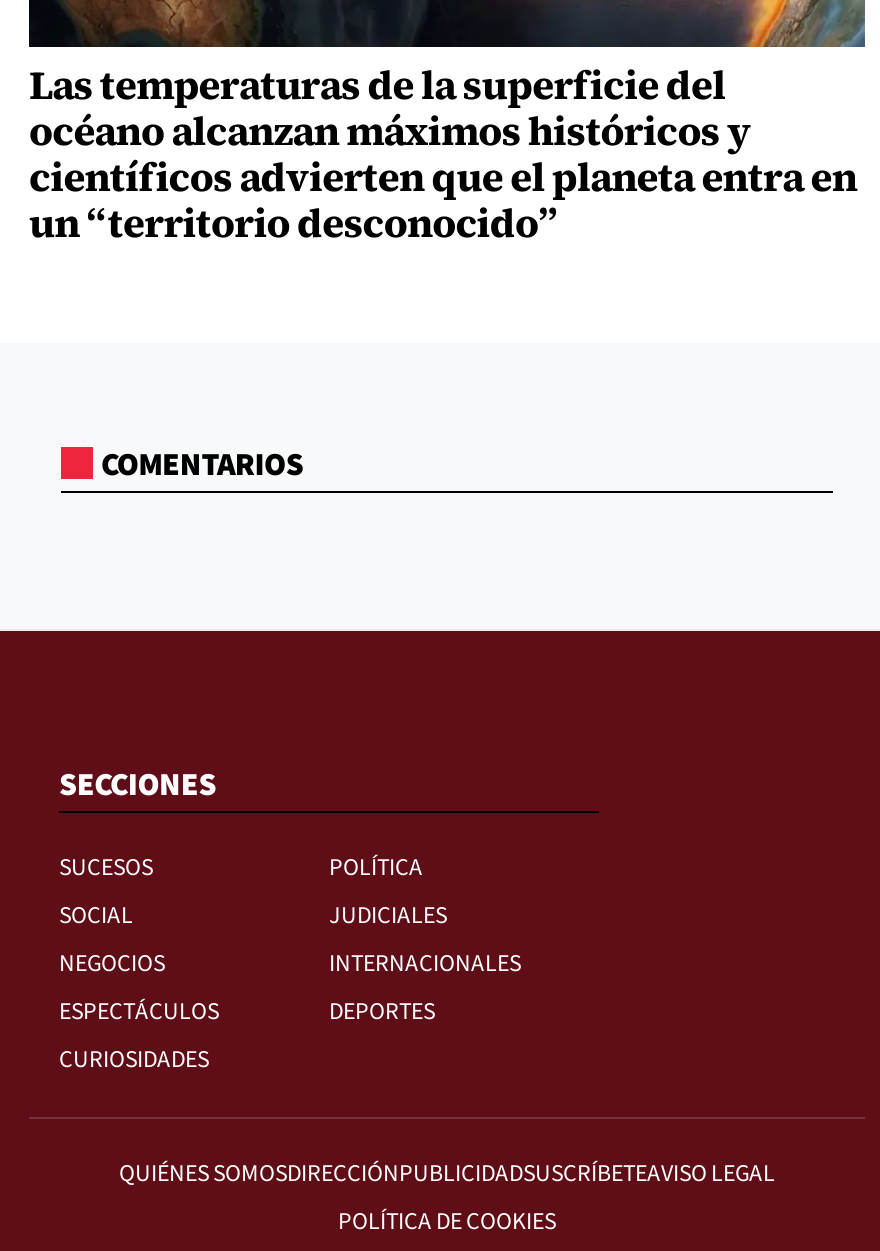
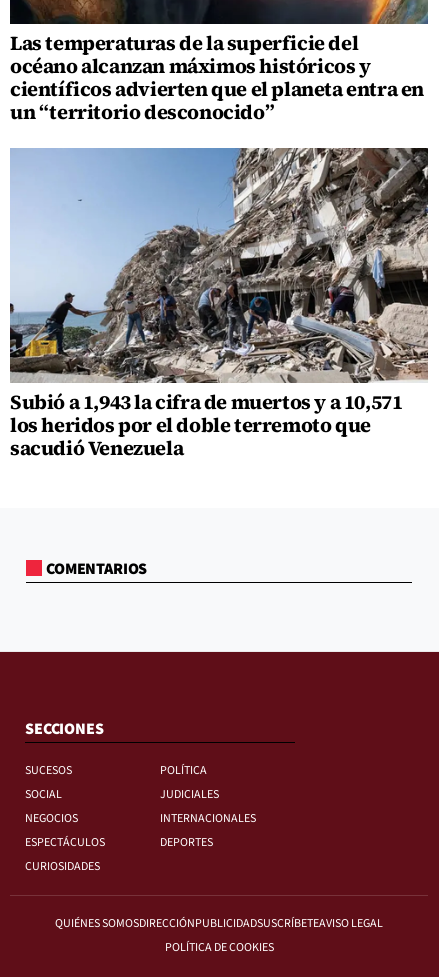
none -> [9,147,429,462] [image] | Subió a 1,943 la cifra de muertos y a 10,571 | los heridos por el doble terremoto que | sacudió Venezuela

